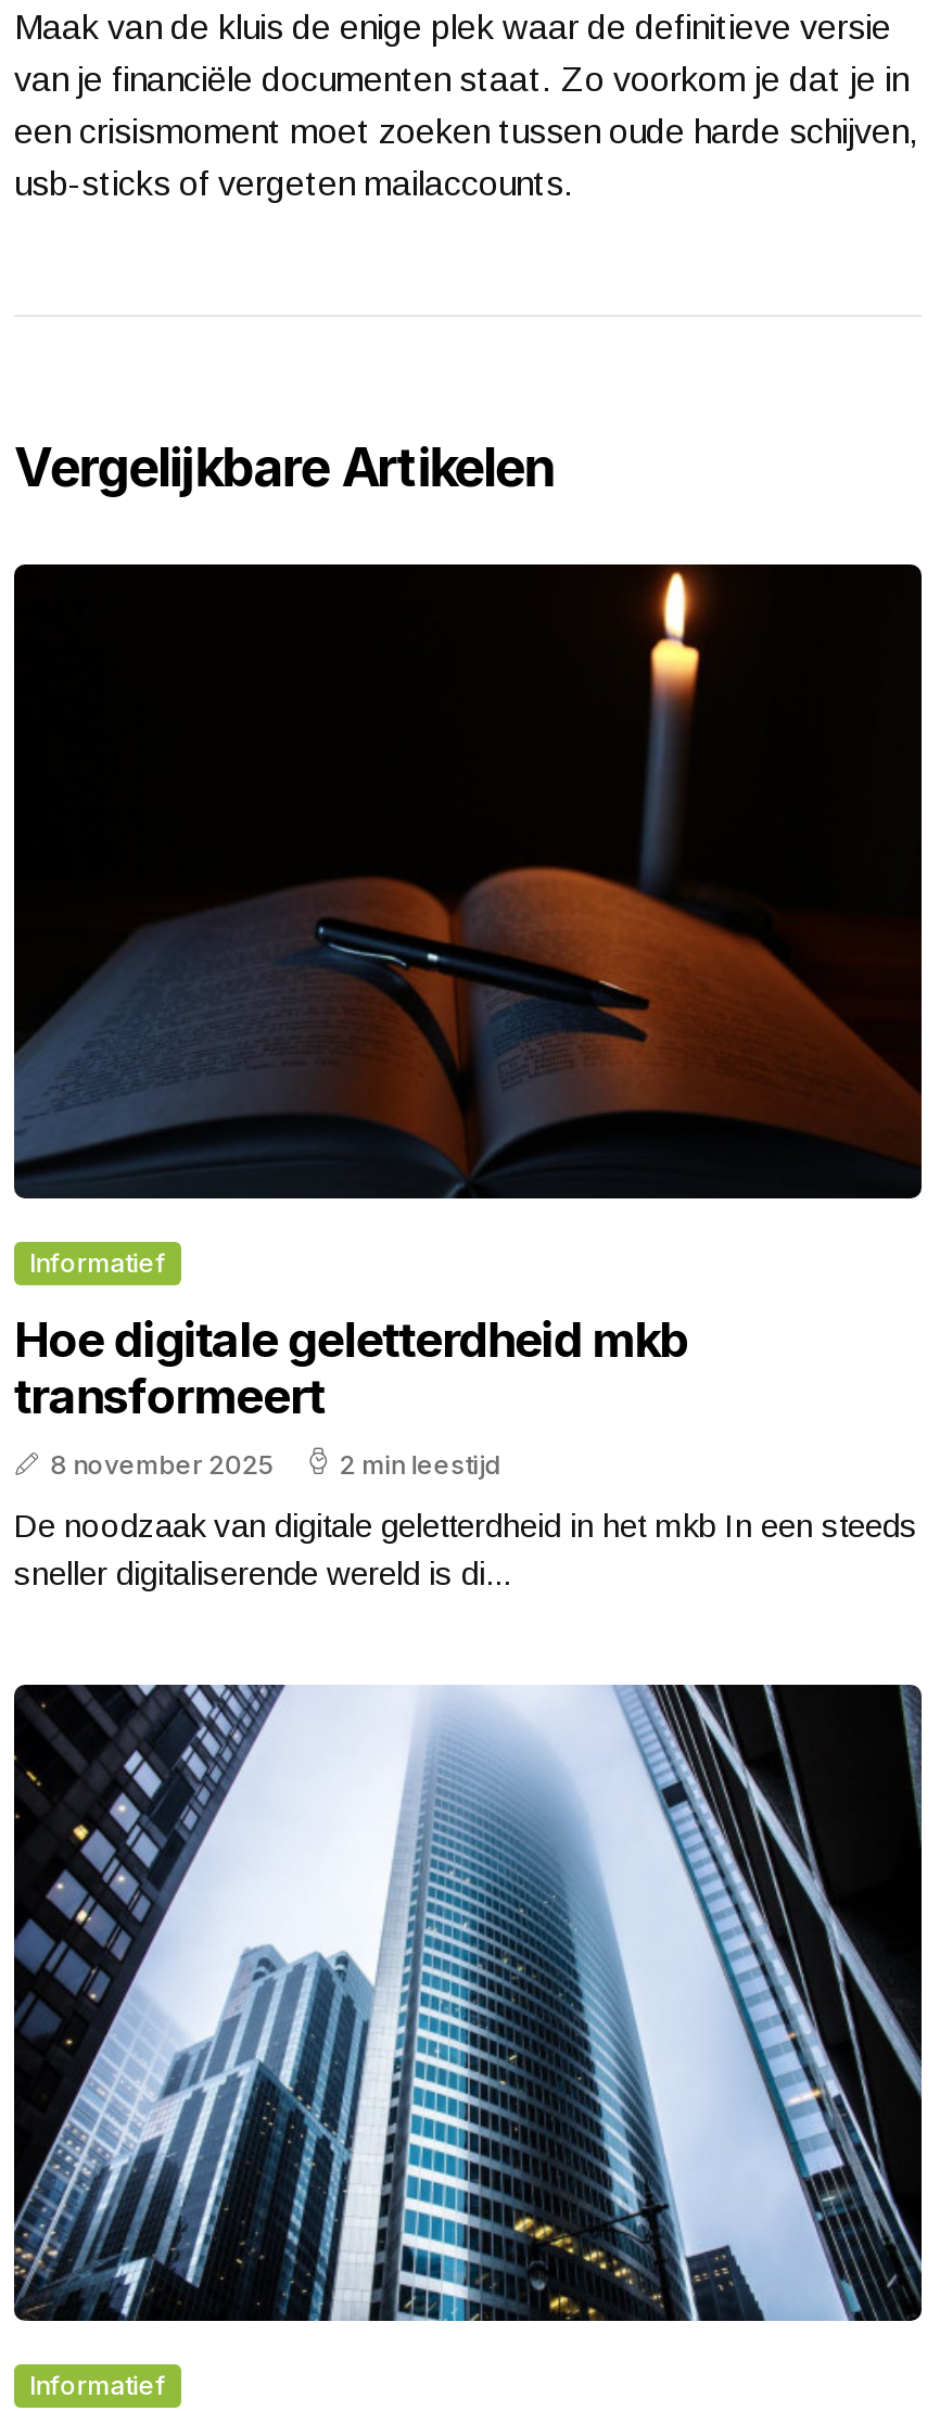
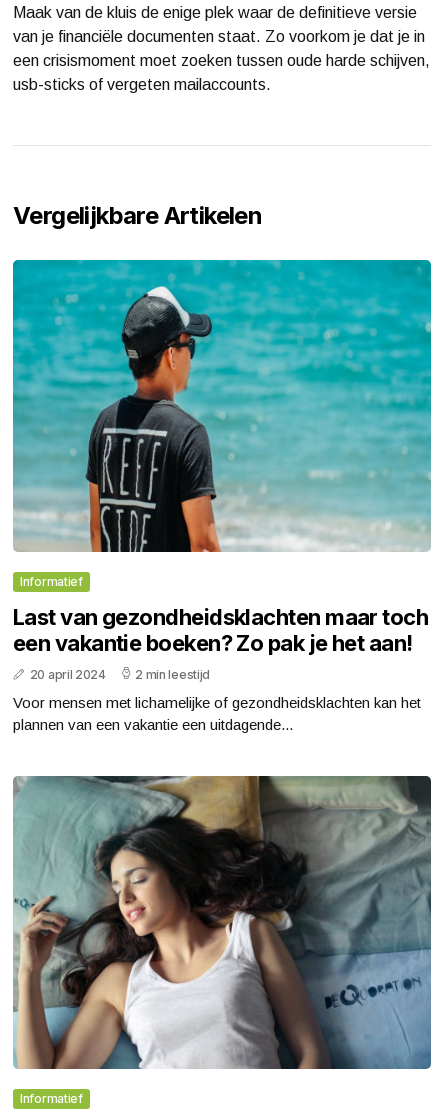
[12,562,924,1201] [image] -> [12,259,432,553] [image]
[14,1312,686,1481] Hoe digitale geletterdheid mkb | transformeert | 8 november 2025 -> [13,604,428,682] Last van gezondheidsklachten maar toch | een vakantie boeken? Zo pak je het aan! | 20 april 2024
[14,1507,917,1592] De noodzaak van digitale geletterdheid in het mkb In een steeds | sneller digitaliserende wereld is di... -> [13,694,421,733] Voor mensen met lichamelijke of gezondheidsklachten kan het | plannen van een vakantie een uitdagende...
[12,1683,924,2323] [image] -> [13,775,432,1070] [image]

